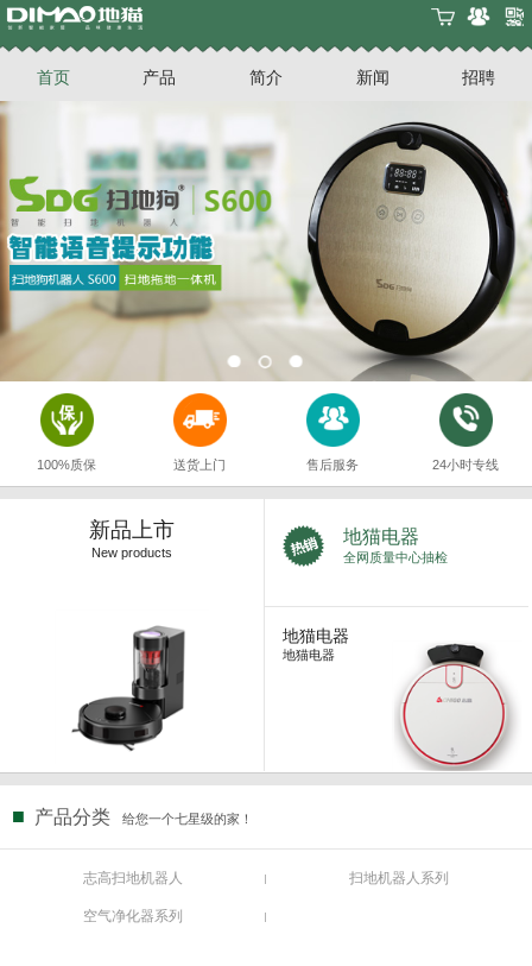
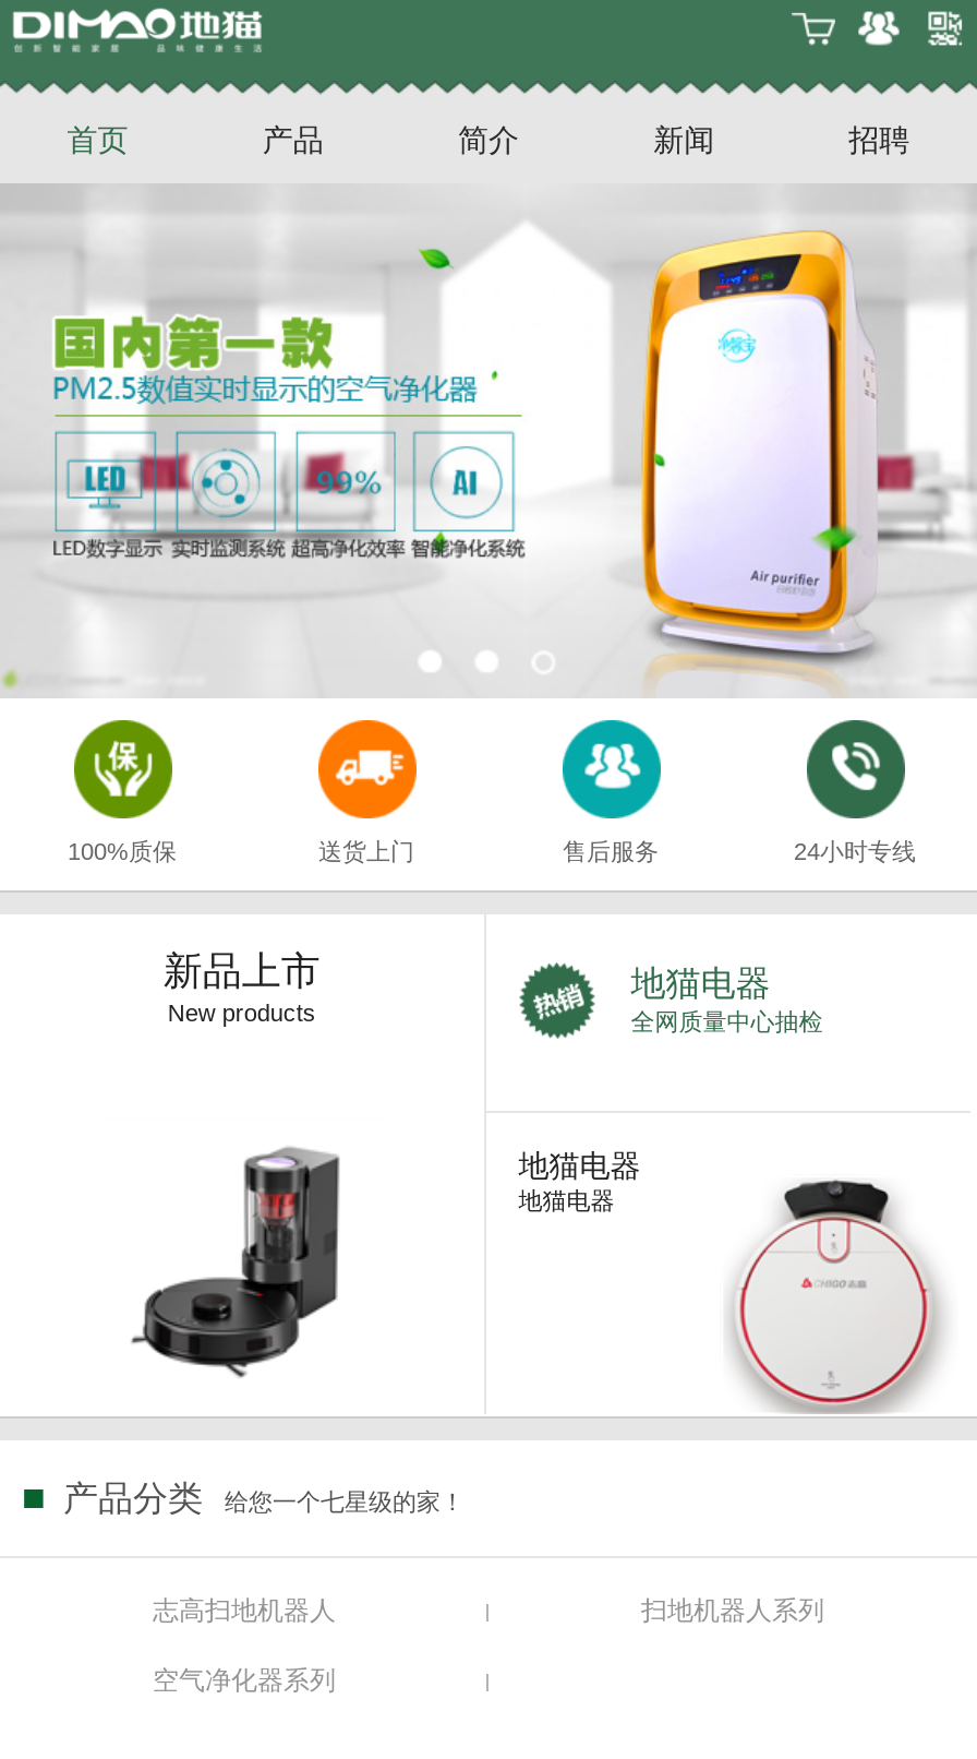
[4,101,528,381] [image] -> [7,186,970,696] [image]

